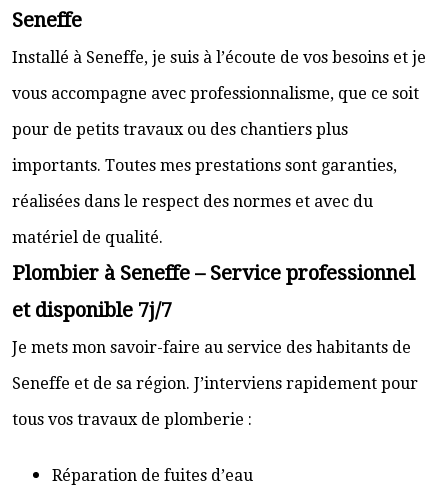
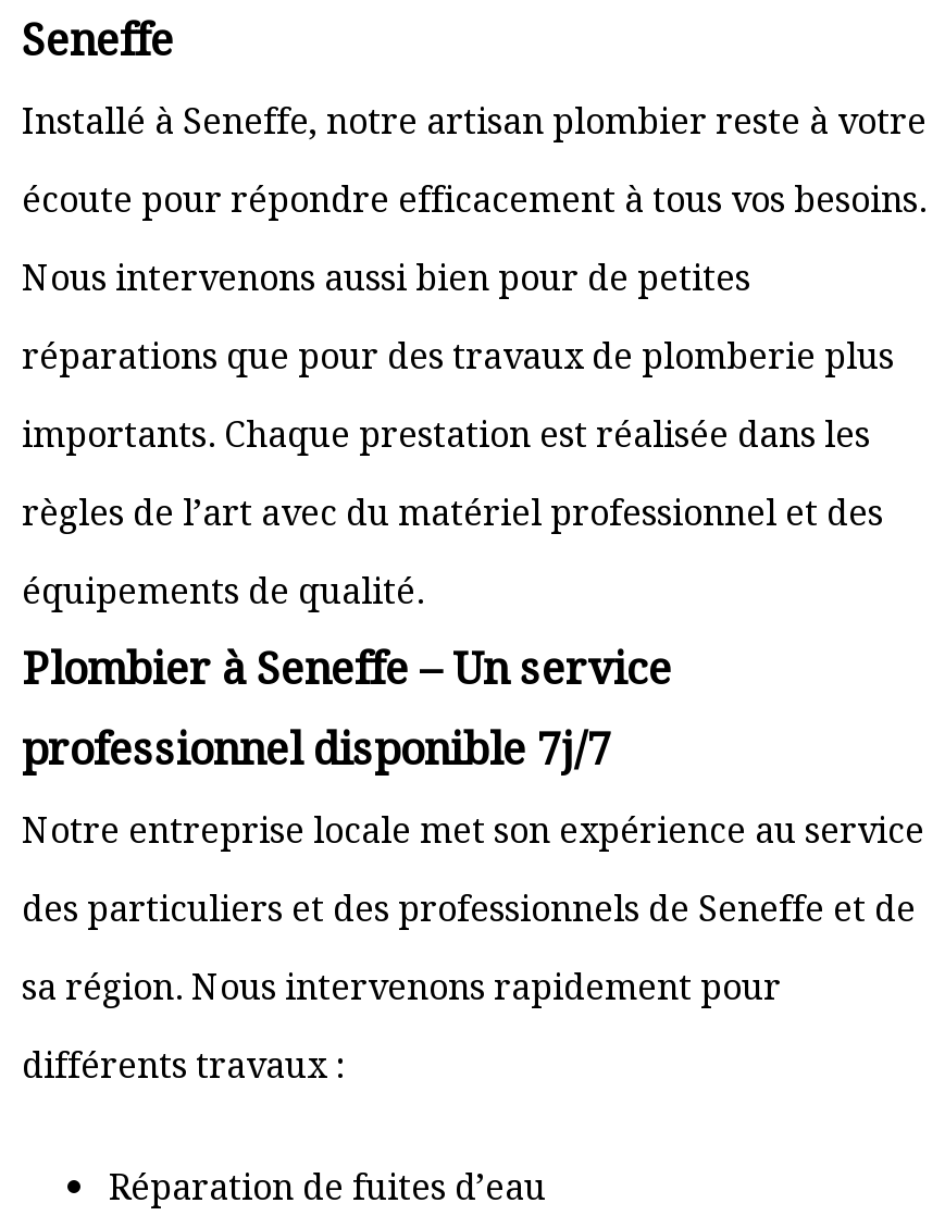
[12,48,426,429] Installé à Seneffe, je suis à l’écoute de vos besoins et je | vous accompagne avec professionnalisme, que ce soit | pour de petits travaux ou des chantiers plus | importants. Toutes mes prestations sont garanties, | réalisées dans le respect des normes et avec du | matériel de qualité. | Plombier à Seneffe – Service professionnel | et disponible 7j/7 | Je mets mon savoir-faire au service des habitants de | Seneffe et de sa région. J’interviens rapidement pour | tous vos travaux de plomberie : -> [22,101,927,1087] Installé à Seneffe, notre artisan plombier reste à votre | écoute pour répondre efficacement à tous vos besoins. | Nous intervenons aussi bien pour de petites | réparations que pour des travaux de plomberie plus | importants. Chaque prestation est réalisée dans les | règles de l’art avec du matériel professionnel et des | équipements de qualité. | Plombier à Seneffe – Un service | professionnel disponible 7j/7 | Notre entreprise locale met son expérience au service | des particuliers et des professionnels de Seneffe et de | sa région. Nous intervenons rapidement pour | différents travaux :

